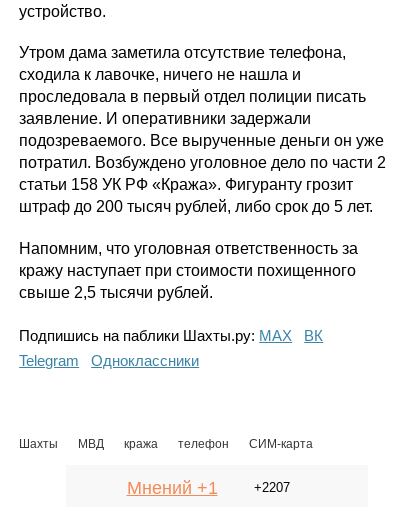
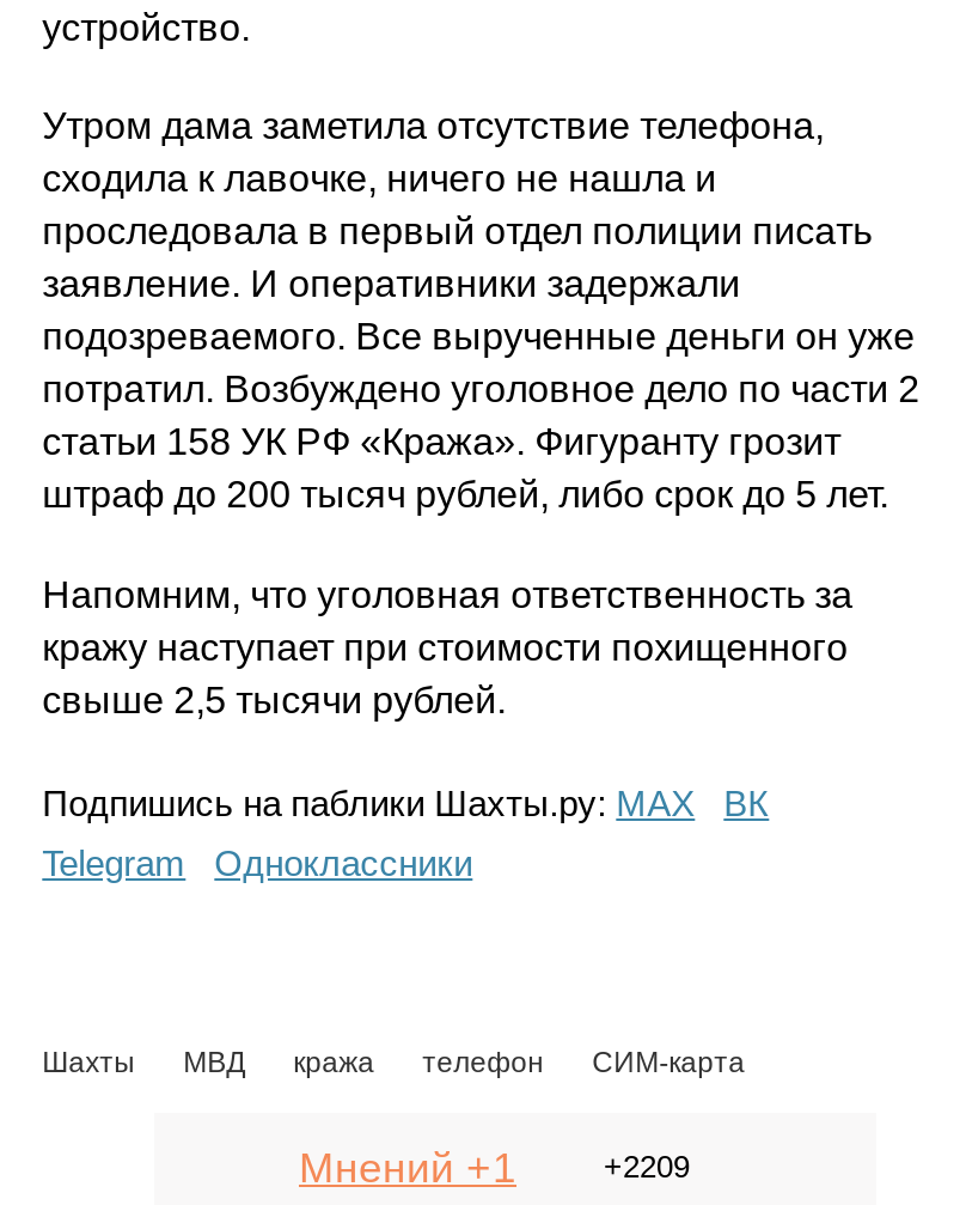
[254,480,290,495] +2207 -> [604,1149,690,1184] +2209

